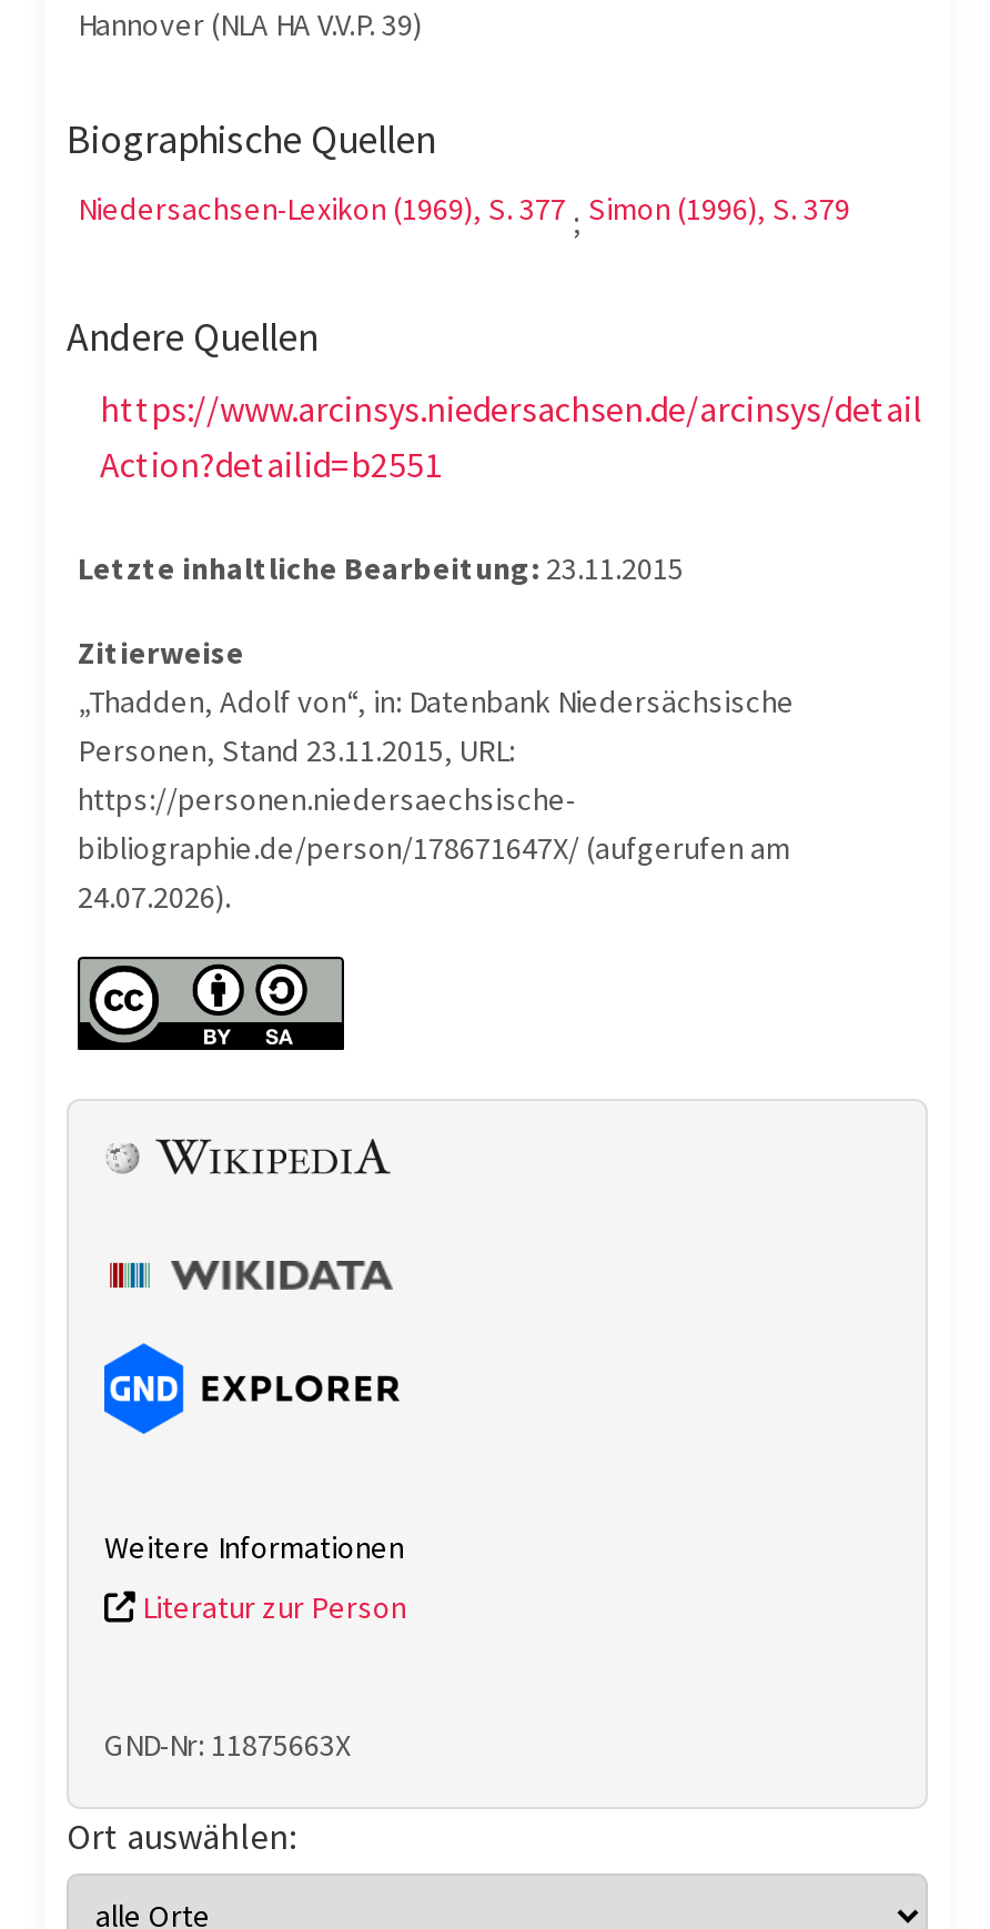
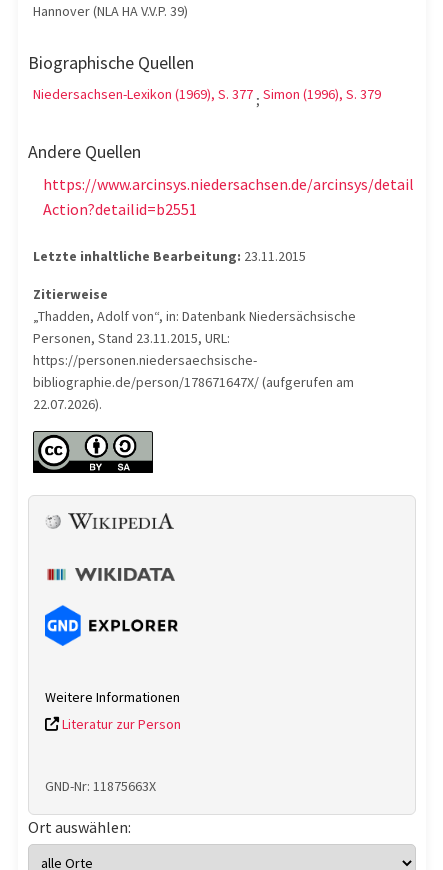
[78,877,231,917] 24.07.2026). -> [33,395,102,413] 22.07.2026).

